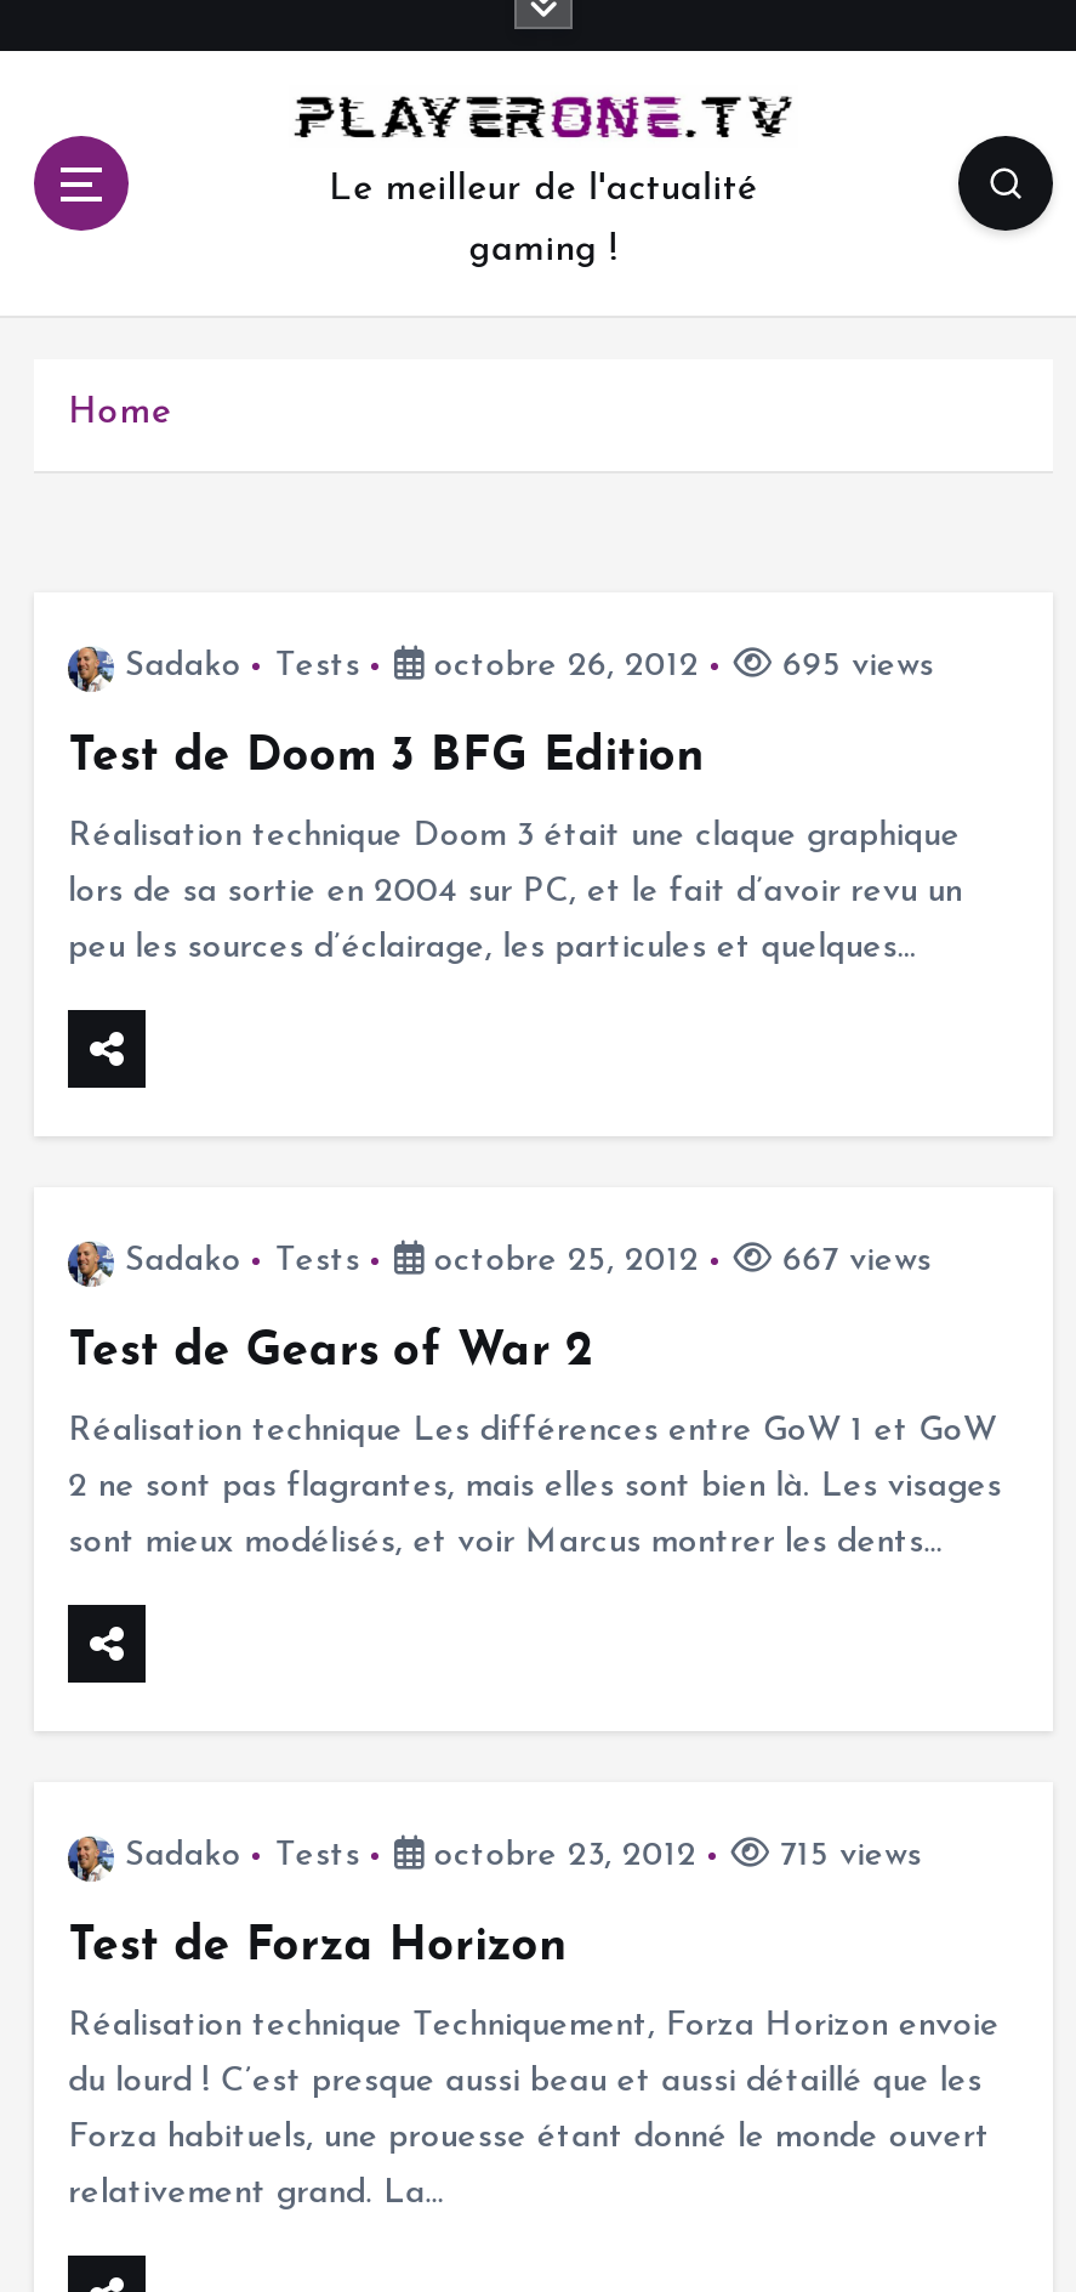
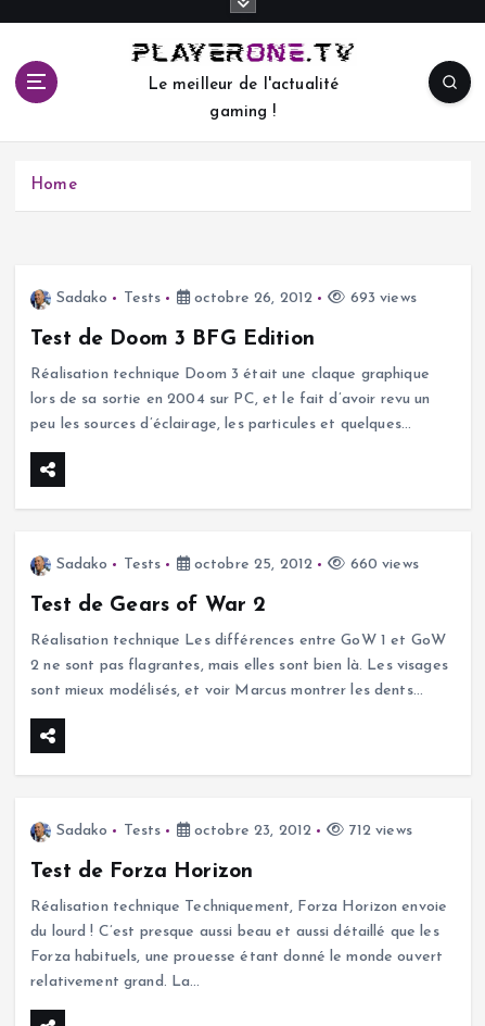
[772,648,934,685] 695 views -> [345,290,417,306] 693 views
[772,1243,931,1280] 667 views -> [345,556,419,573] 660 views
[770,1838,922,1874] 715 views -> [344,823,412,839] 712 views

